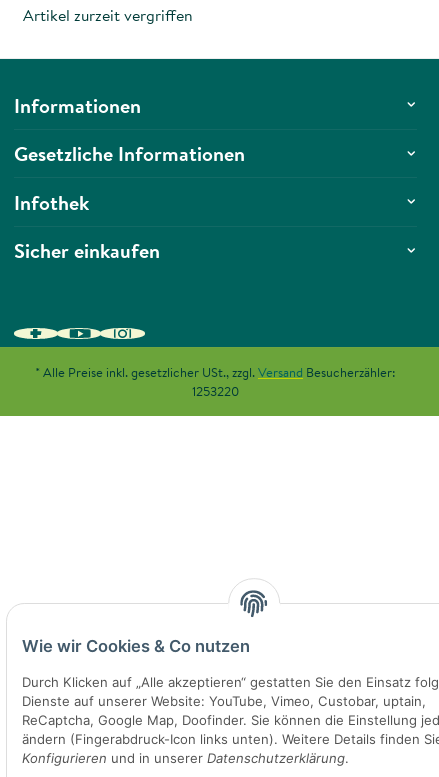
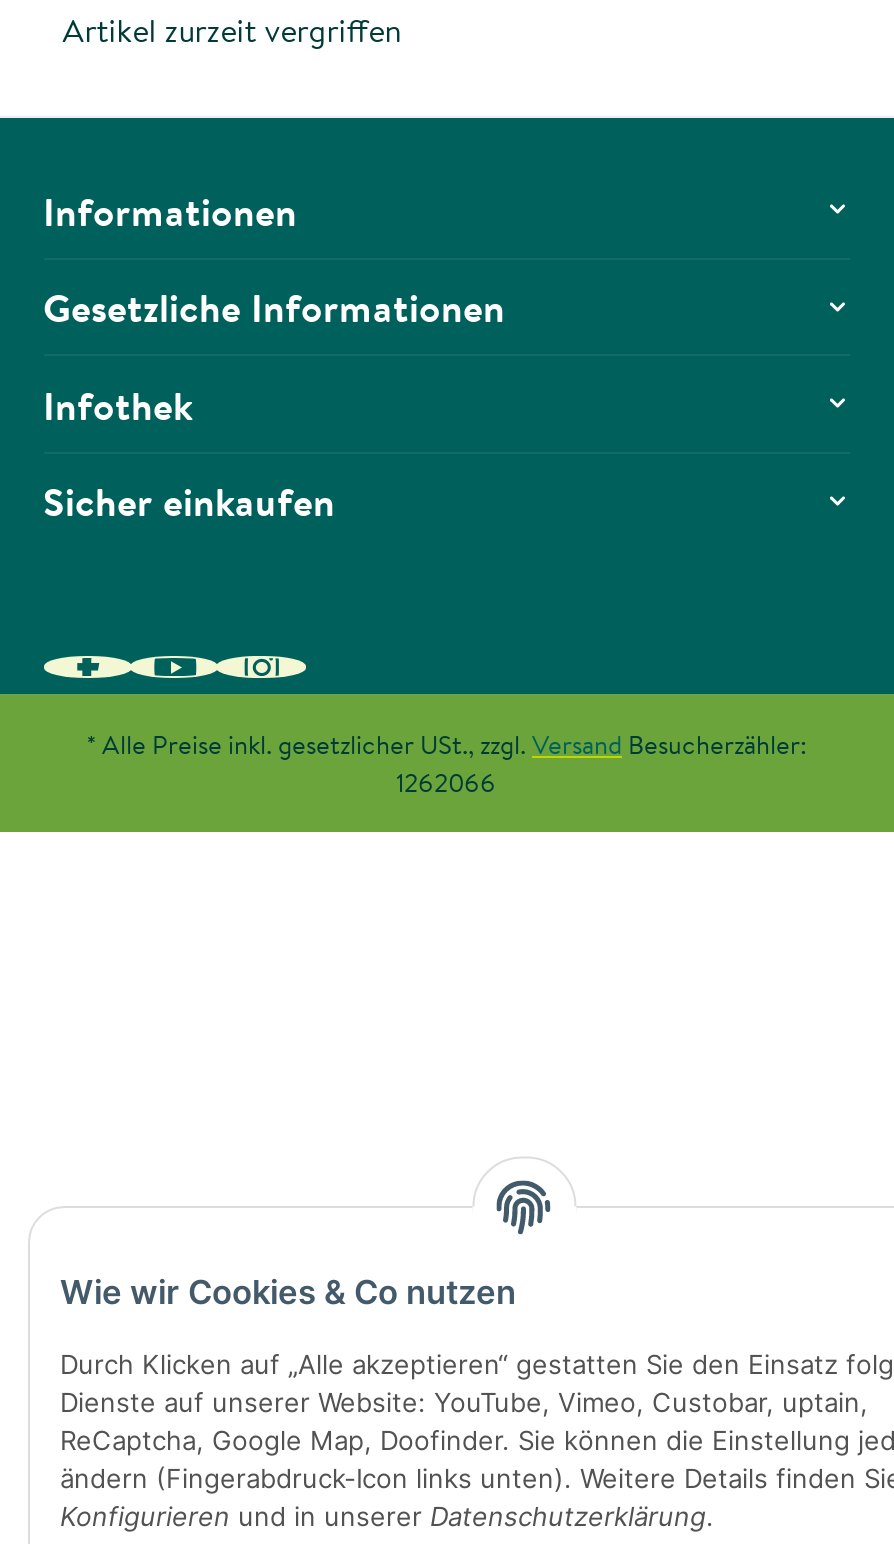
[191,382,238,400] 1253220 -> [396,764,496,800] 1262066

